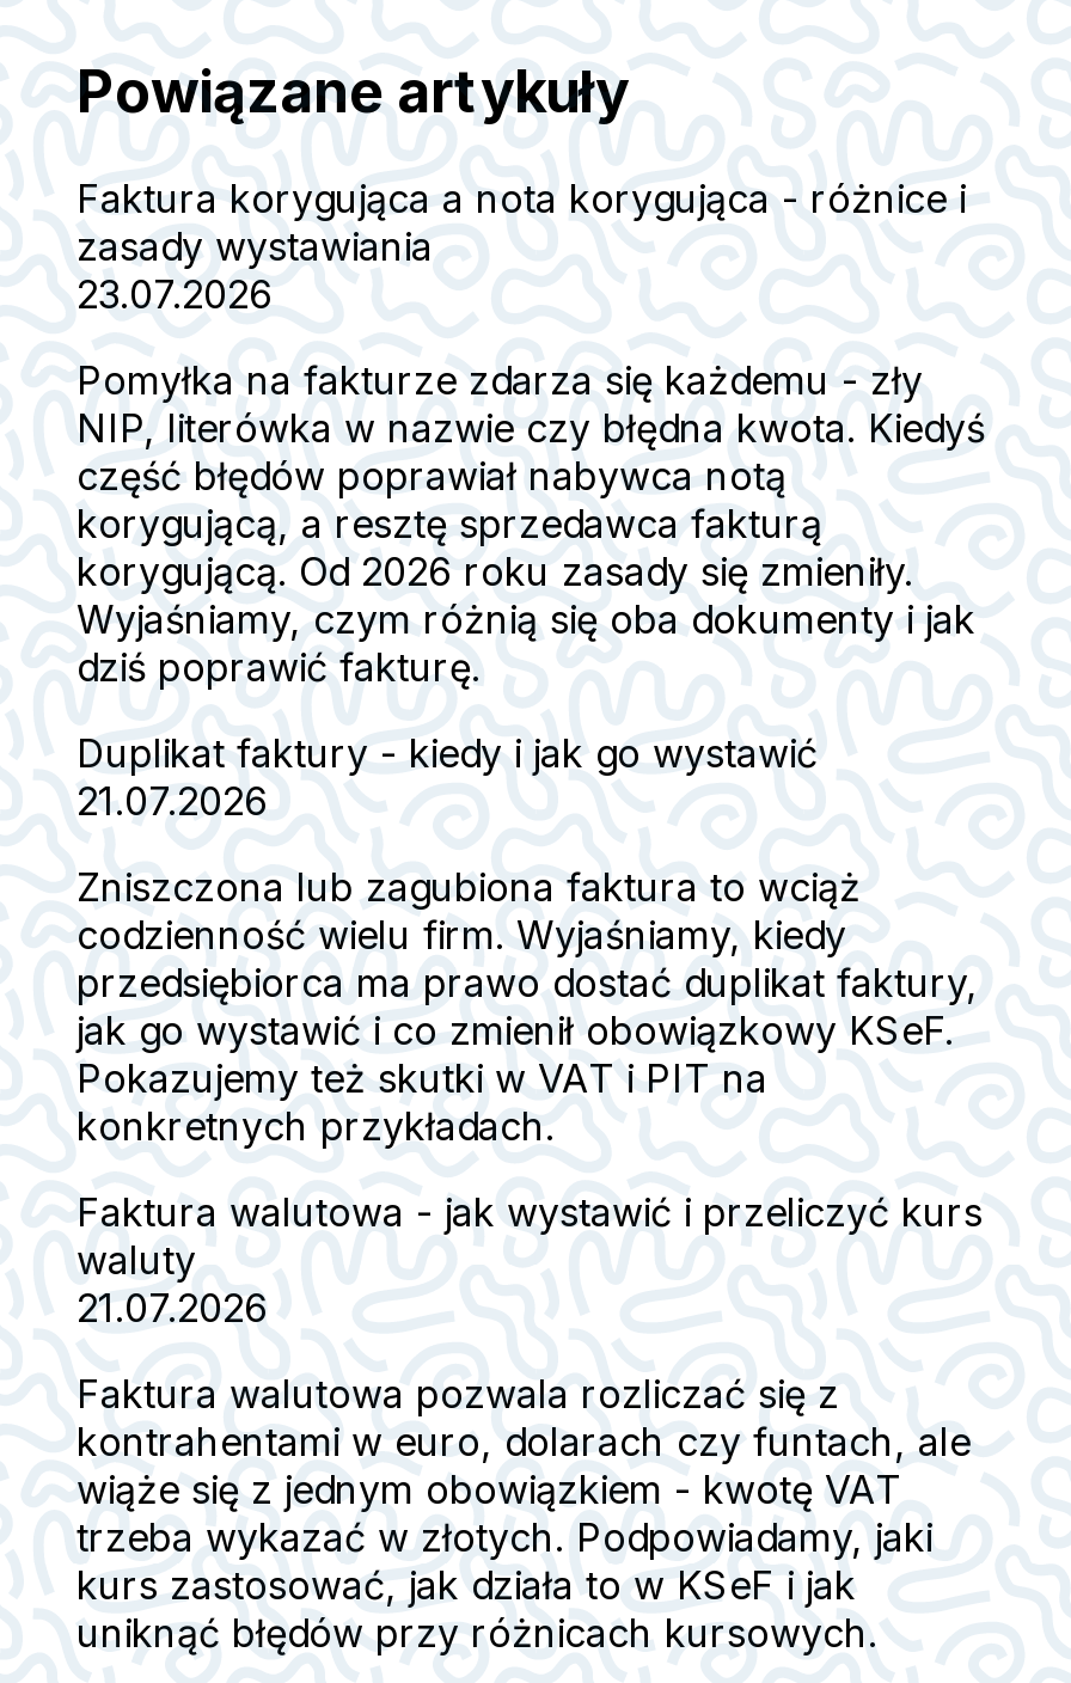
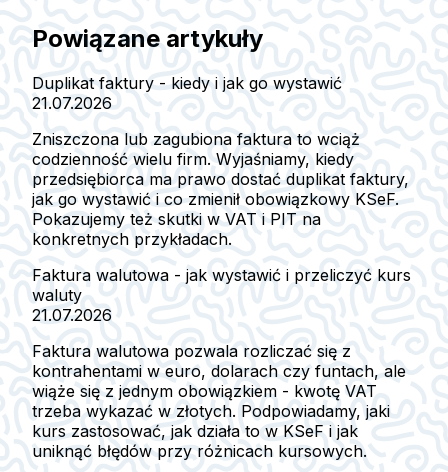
[76,175,985,691] Faktura korygująca a nota korygująca - różnice i | zasady wystawiania | 23.07.2026 | Pomyłka na fakturze zdarza się każdemu - zły | NIP, literówka w nazwie czy błędna kwota. Kiedyś | część błędów poprawiał nabywca notą | korygującą, a resztę sprzedawca fakturą | korygującą. Od 2026 roku zasady się zmieniły. | Wyjaśniamy, czym różnią się oba dokumenty i jak | dziś poprawić fakturę. -> none

